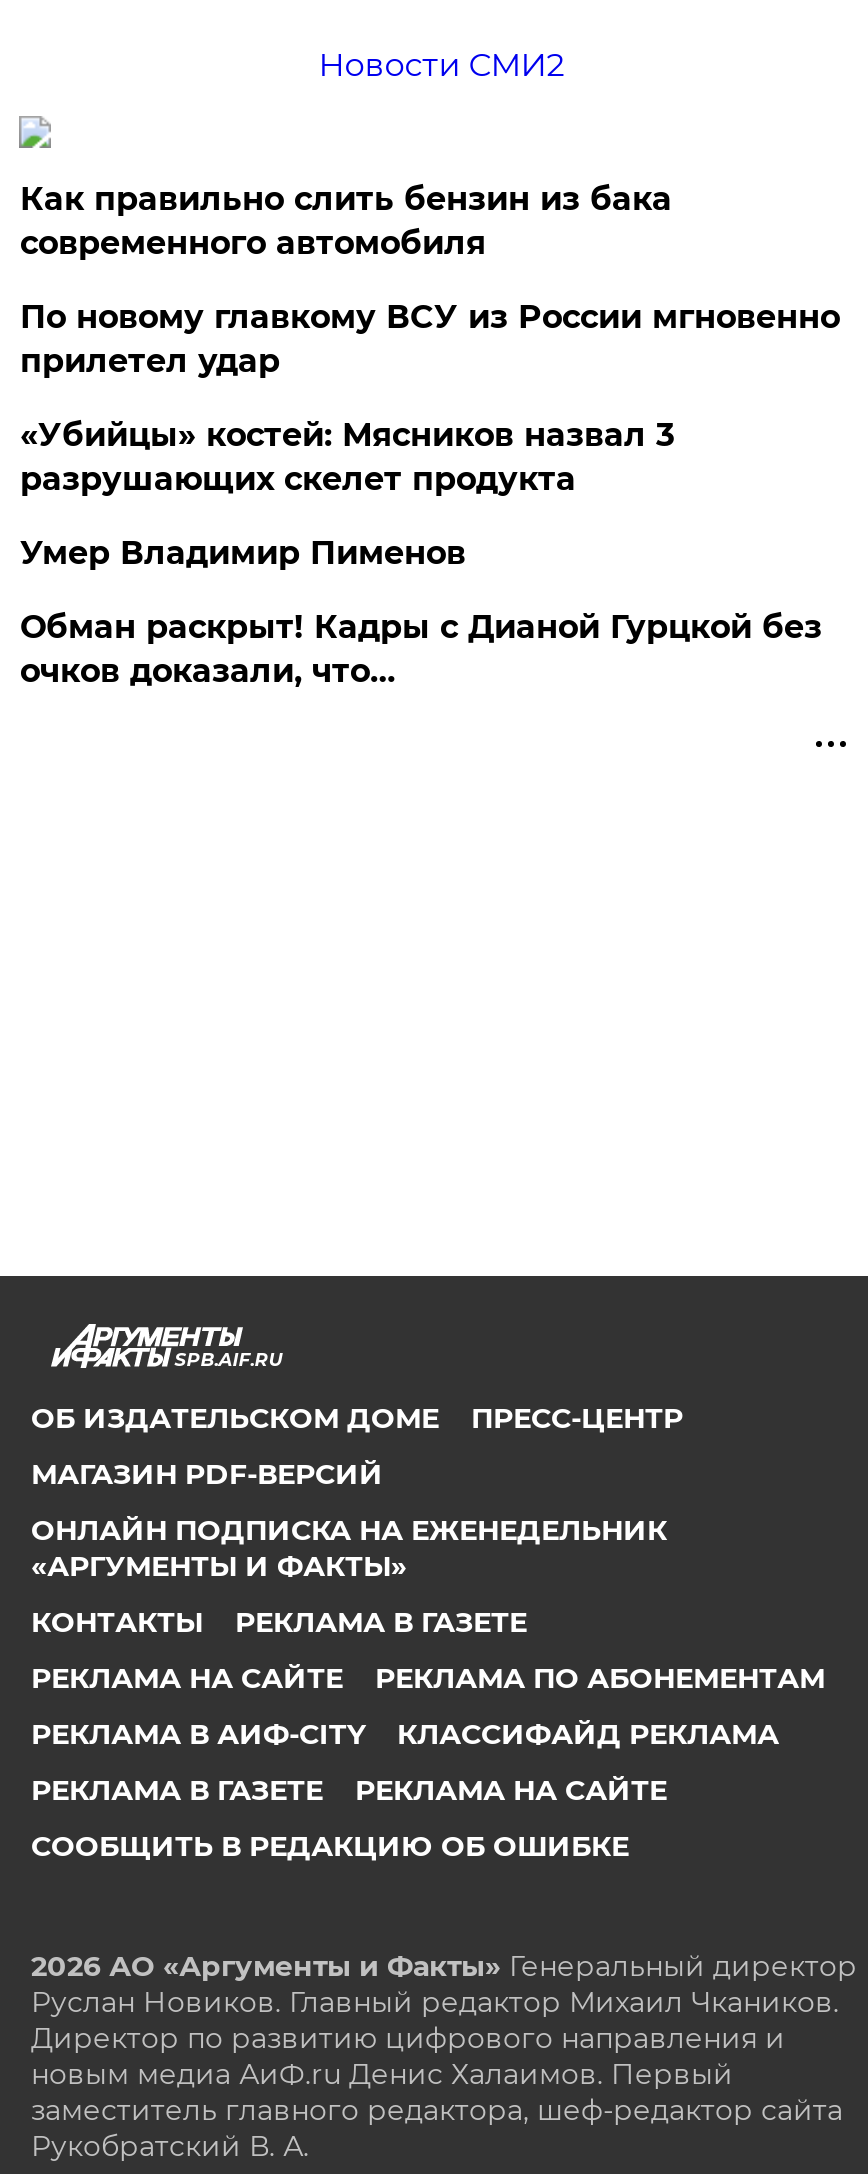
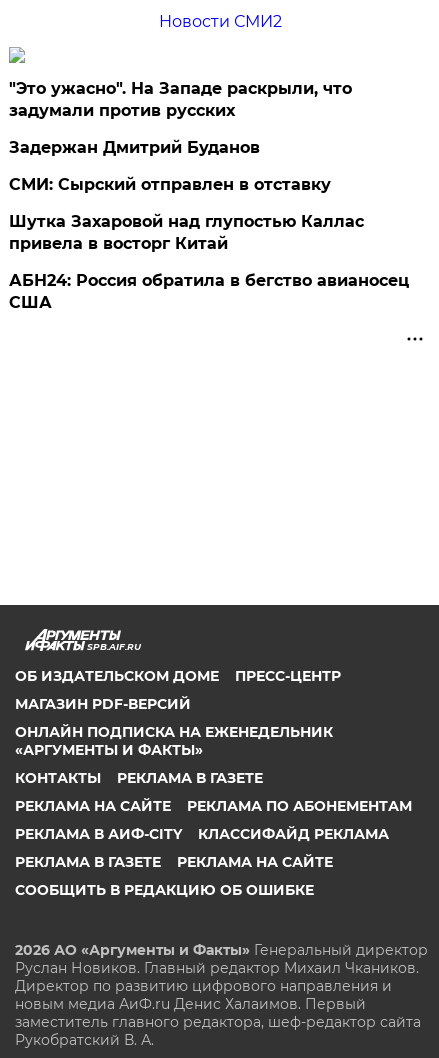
[20,180,672,262] Как правильно слить бензин из бака | современного автомобиля -> [9,79,352,120] "Это ужасно". На Западе раскрыли, что | задумали против русских
[20,298,840,380] По новому главкому ВСУ из России мгновенно | прилетел удар -> [9,138,260,157] Задержан Дмитрий Буданов
[20,416,674,498] «Убийцы» костей: Мясников назвал 3 | разрушающих скелет продукта -> [9,175,331,194] СМИ: Сырский отправлен в отставку
[20,534,466,572] Умер Владимир Пименов -> [9,212,364,253] Шутка Захаровой над глупостью Каллас | привела в восторг Китай
[20,608,822,690] Обман раскрыт! Кадры с Дианой Гурцкой без | очков доказали, что… -> [9,271,409,312] АБН24: Россия обратила в бегство авианосец | США

